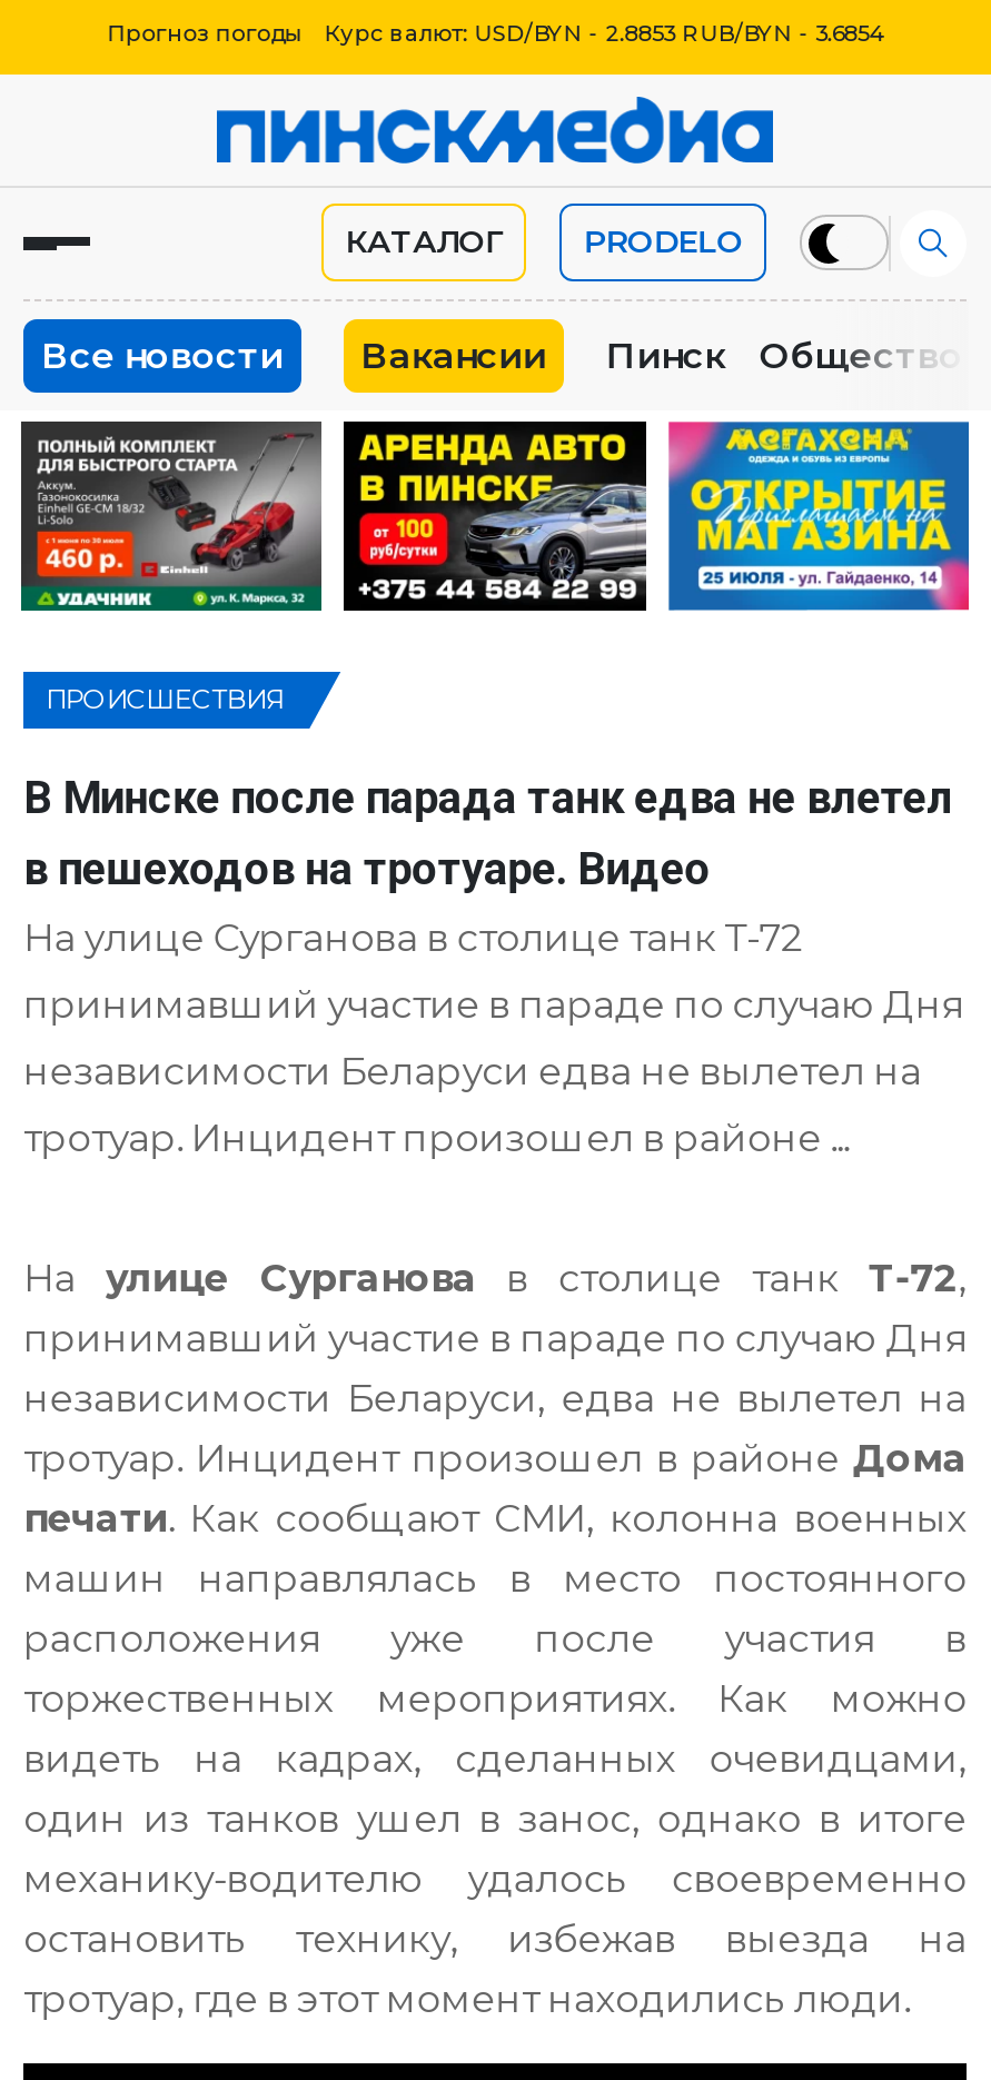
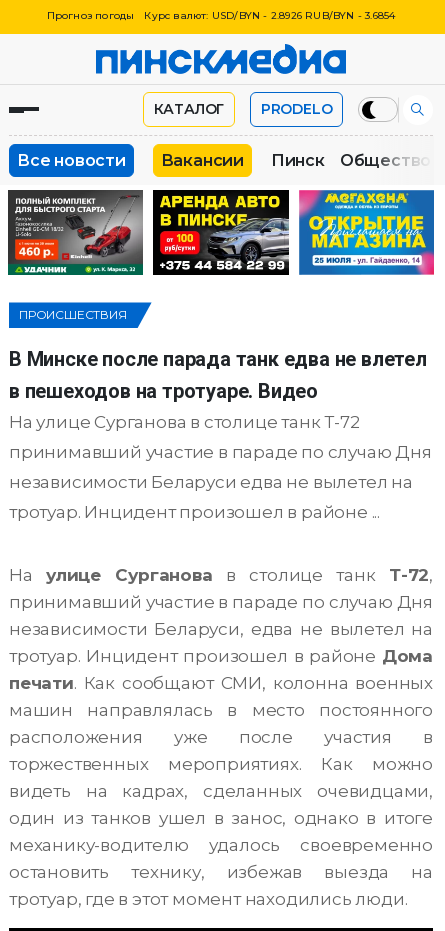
[324,18,883,47] Курс валют: USD/BYN - 2.8853 RUB/BYN - 3.6854 -> [144,8,395,21] Курс валют: USD/BYN - 2.8926 RUB/BYN - 3.6854

